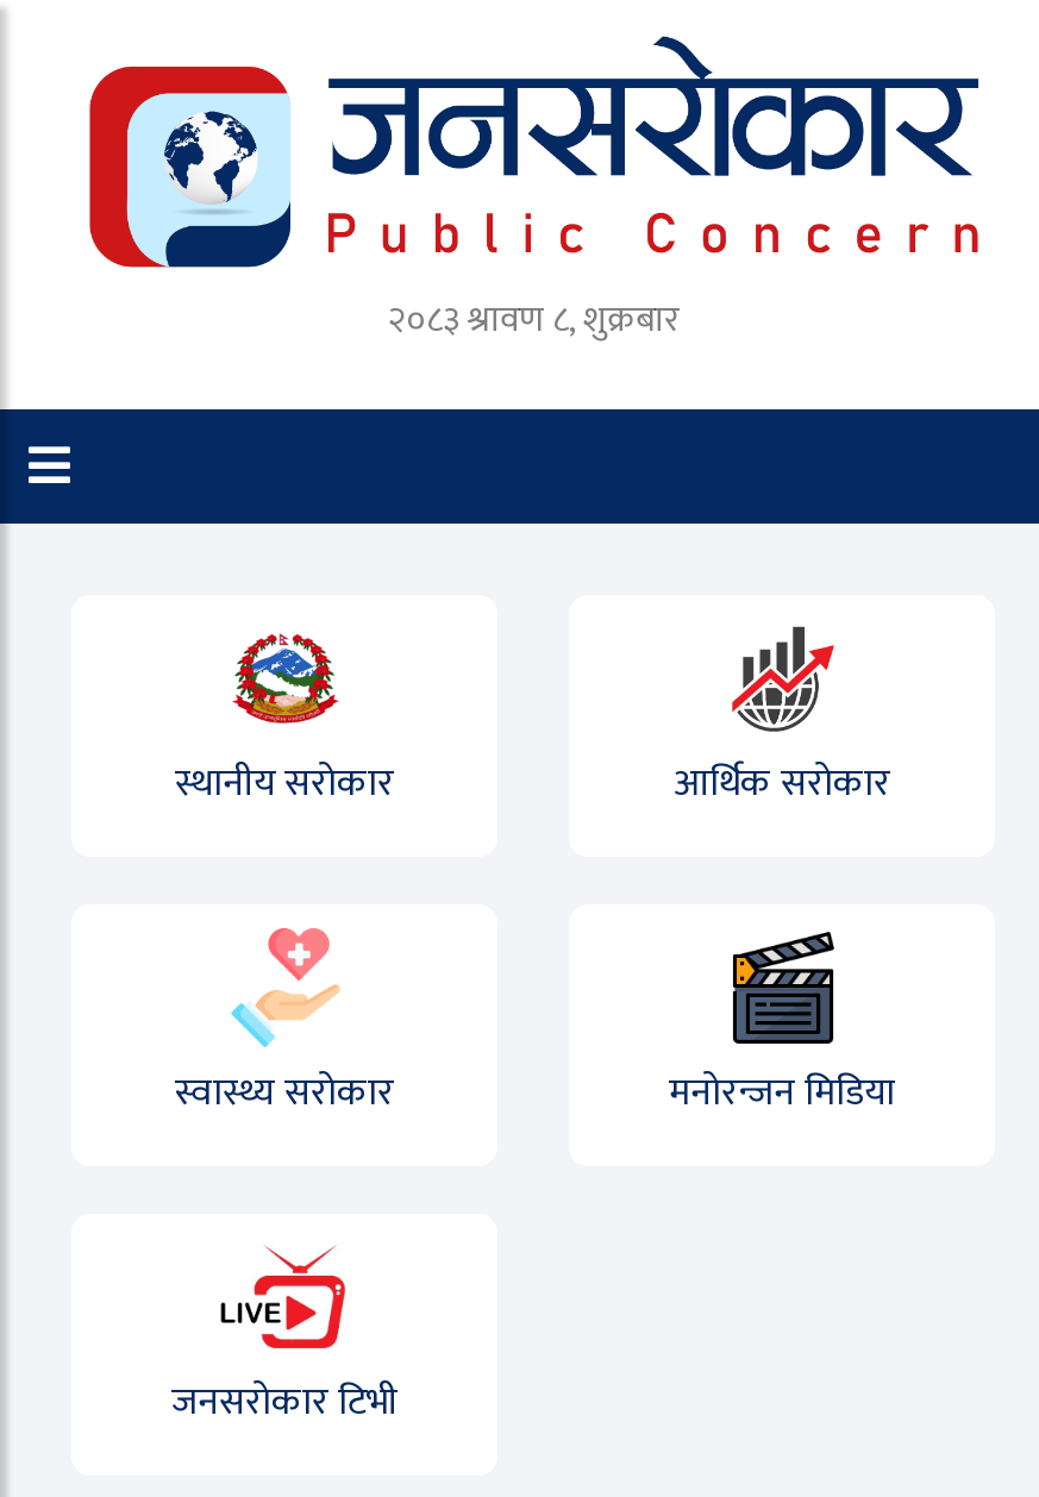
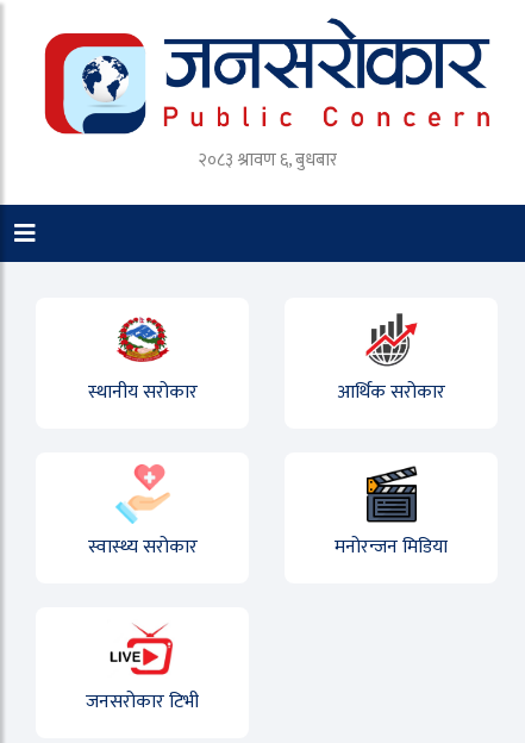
[388,291,678,350] २०८३ श्रावण ८, शुक्रबार -> [197,146,336,175] २०८३ श्रावण ६, बुधबार

